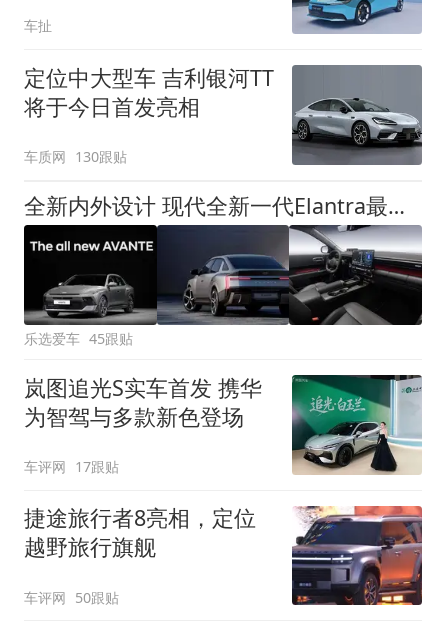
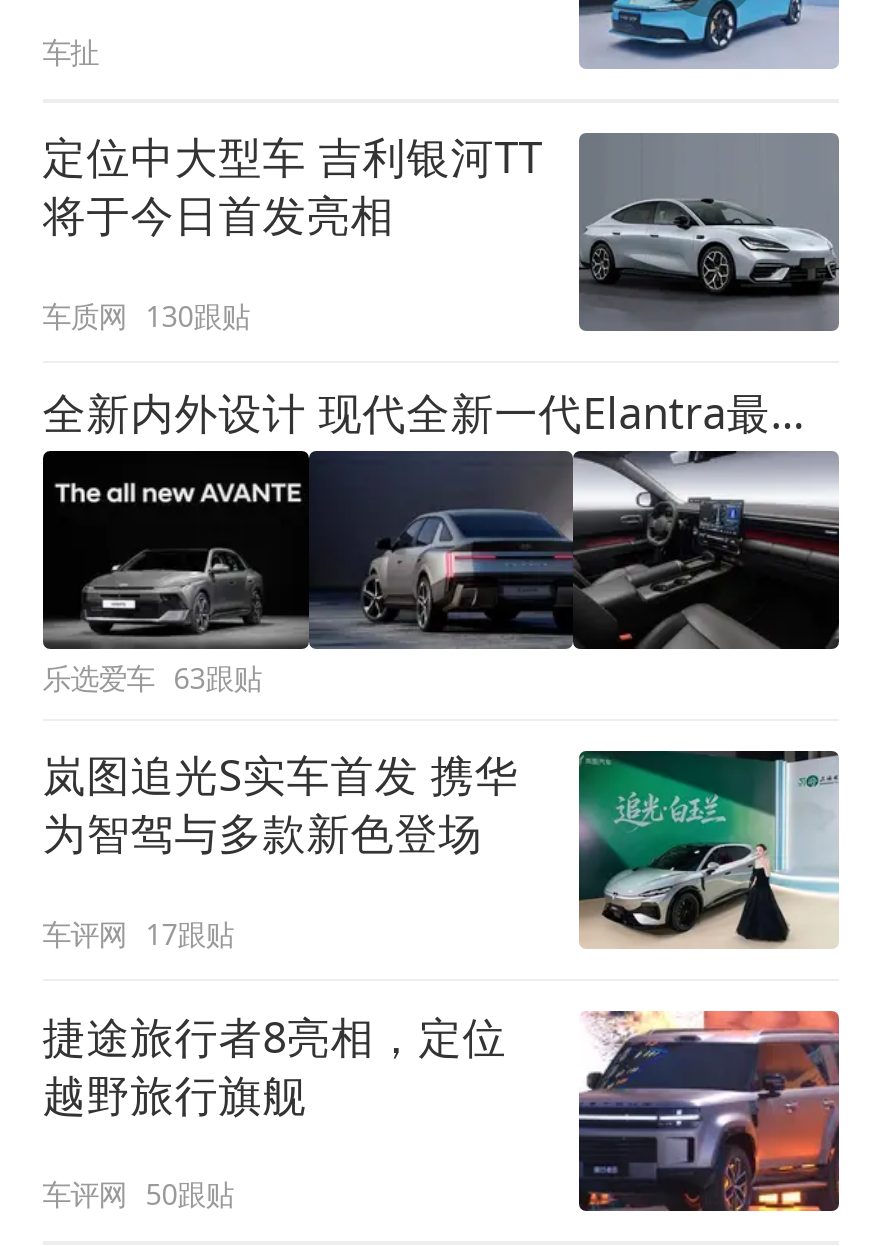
[24,329,133,348] 乐选爱车 45跟贴 -> [42,659,262,697] 乐选爱车 63跟贴

